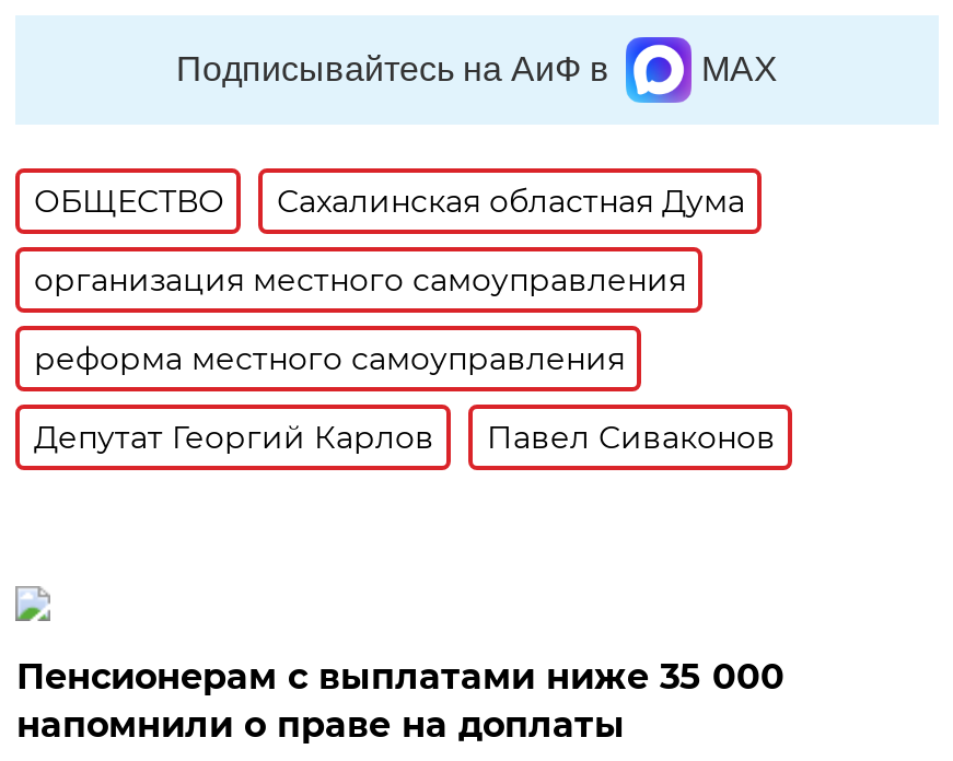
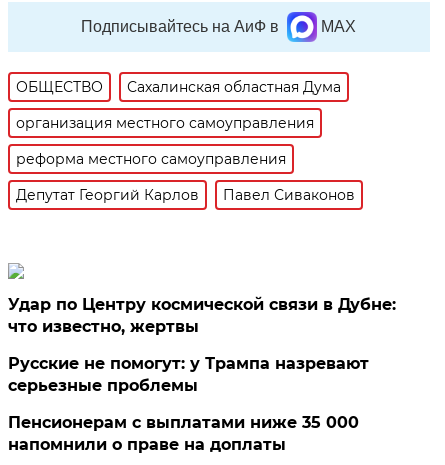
none -> [8,295,396,395] Удар по Центру космической связи в Дубне: | что известно, жертвы | Русские не помогут: у Трампа назревают | серьезные проблемы

